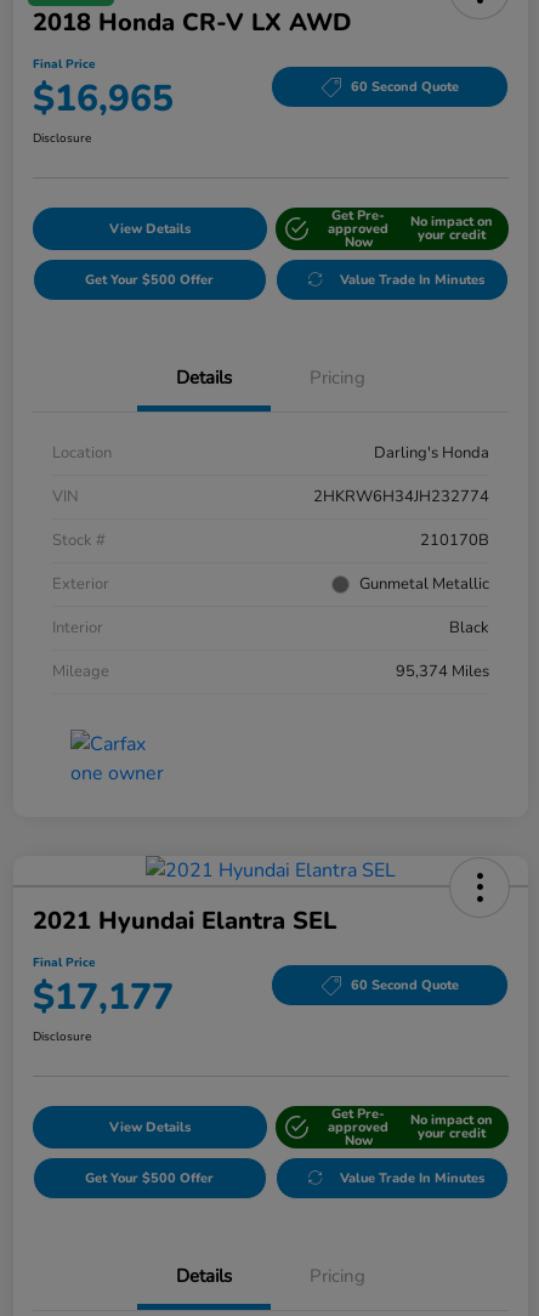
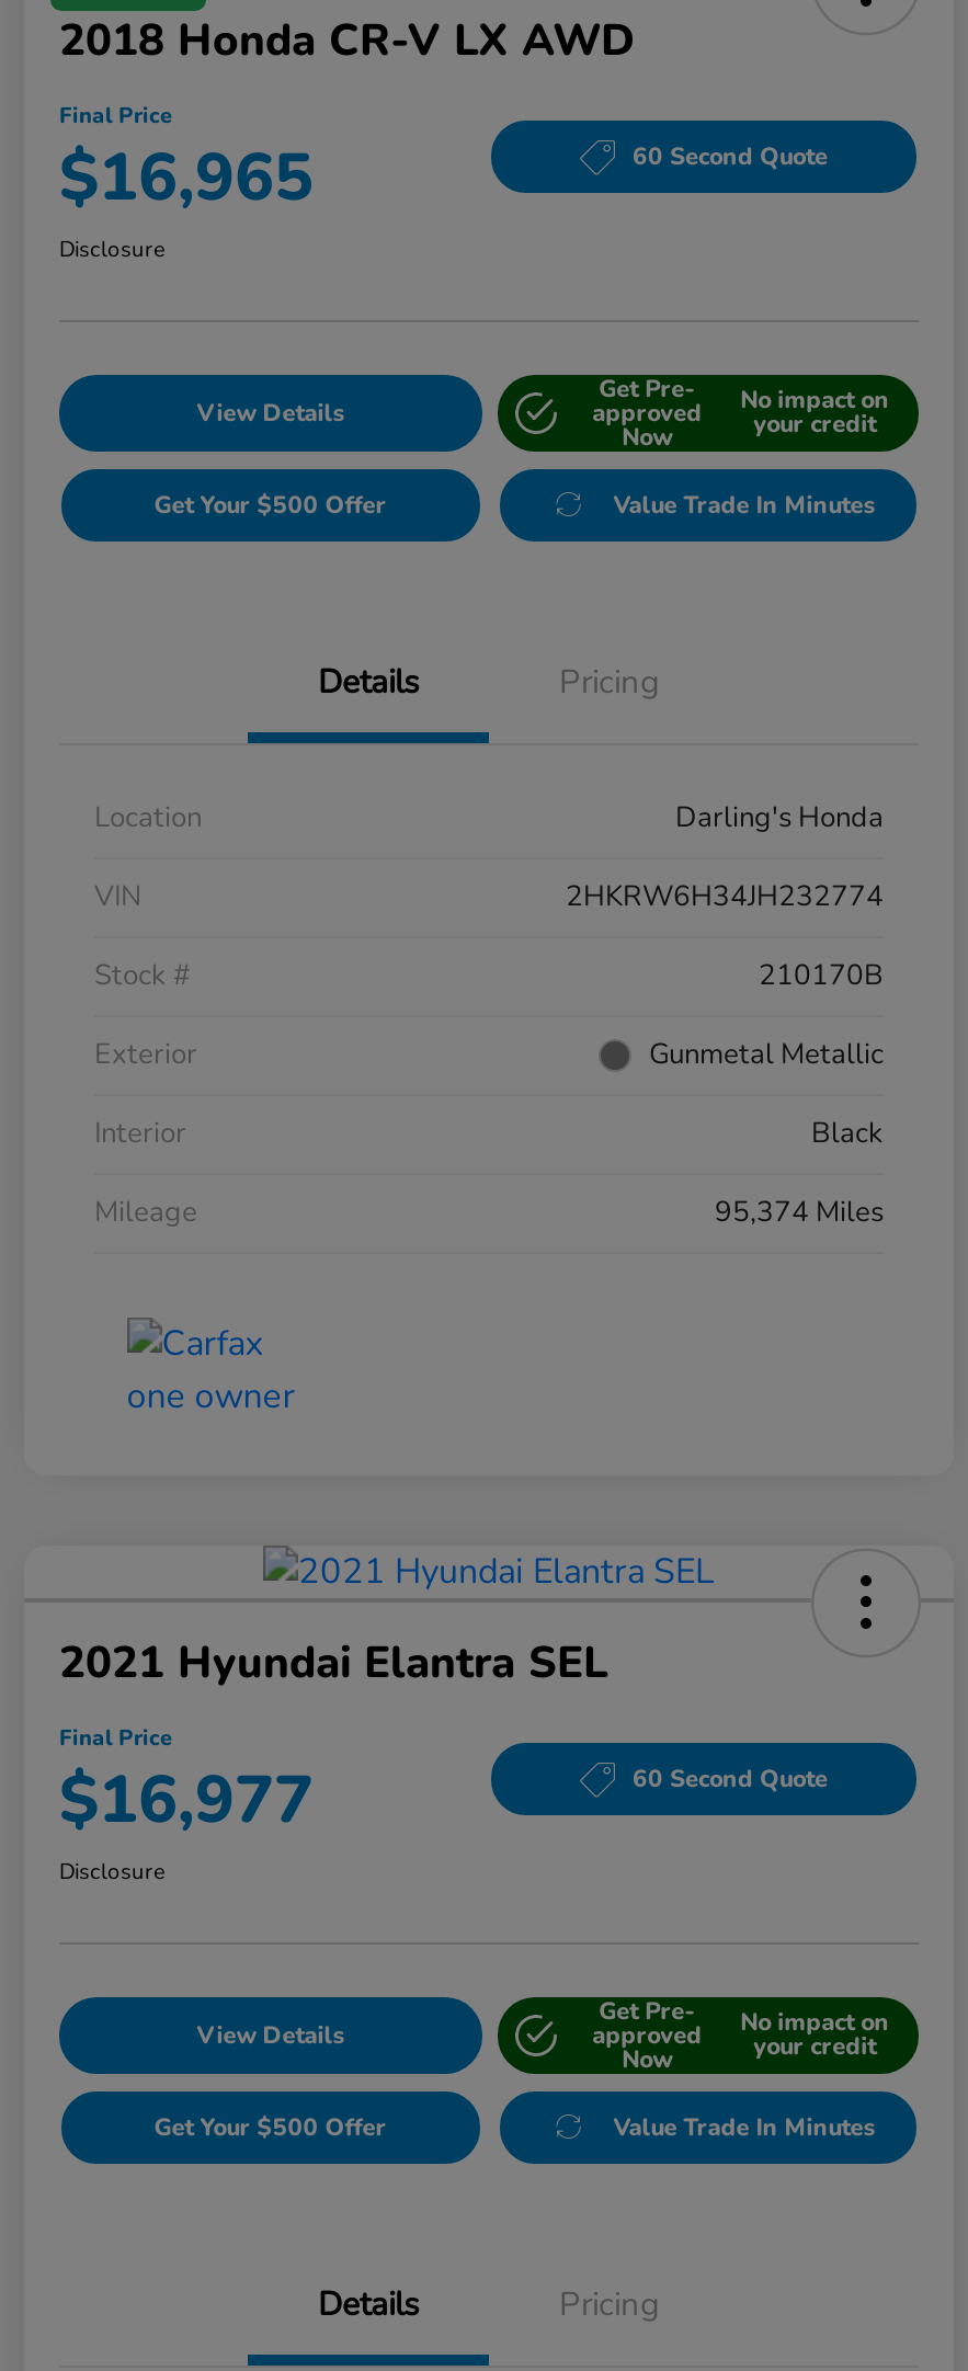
[33,972,174,1022] $17,177 -> [59,1756,314,1845] $16,977

